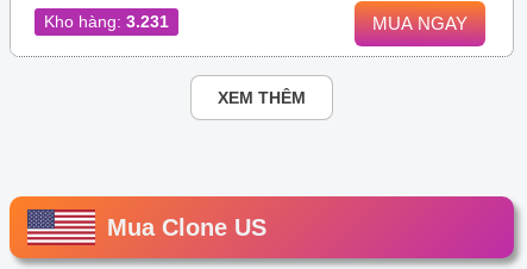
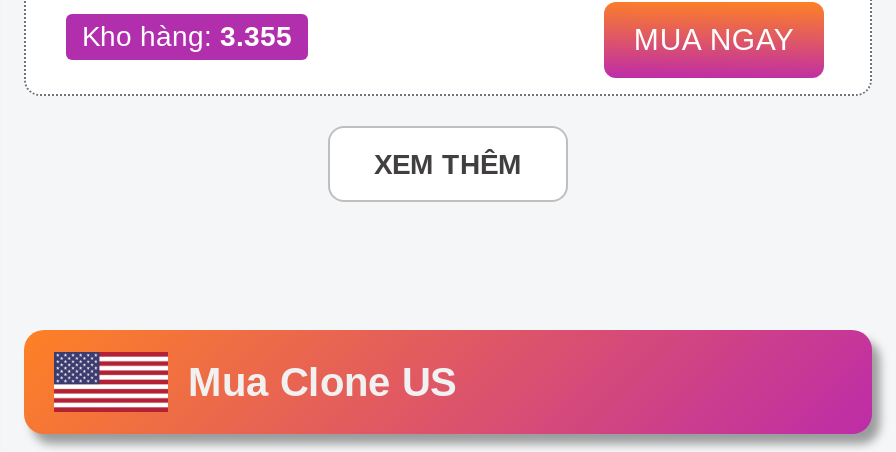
[44,12,169,31] Kho hàng: 3.231 -> [82,20,292,52] Kho hàng: 3.355

